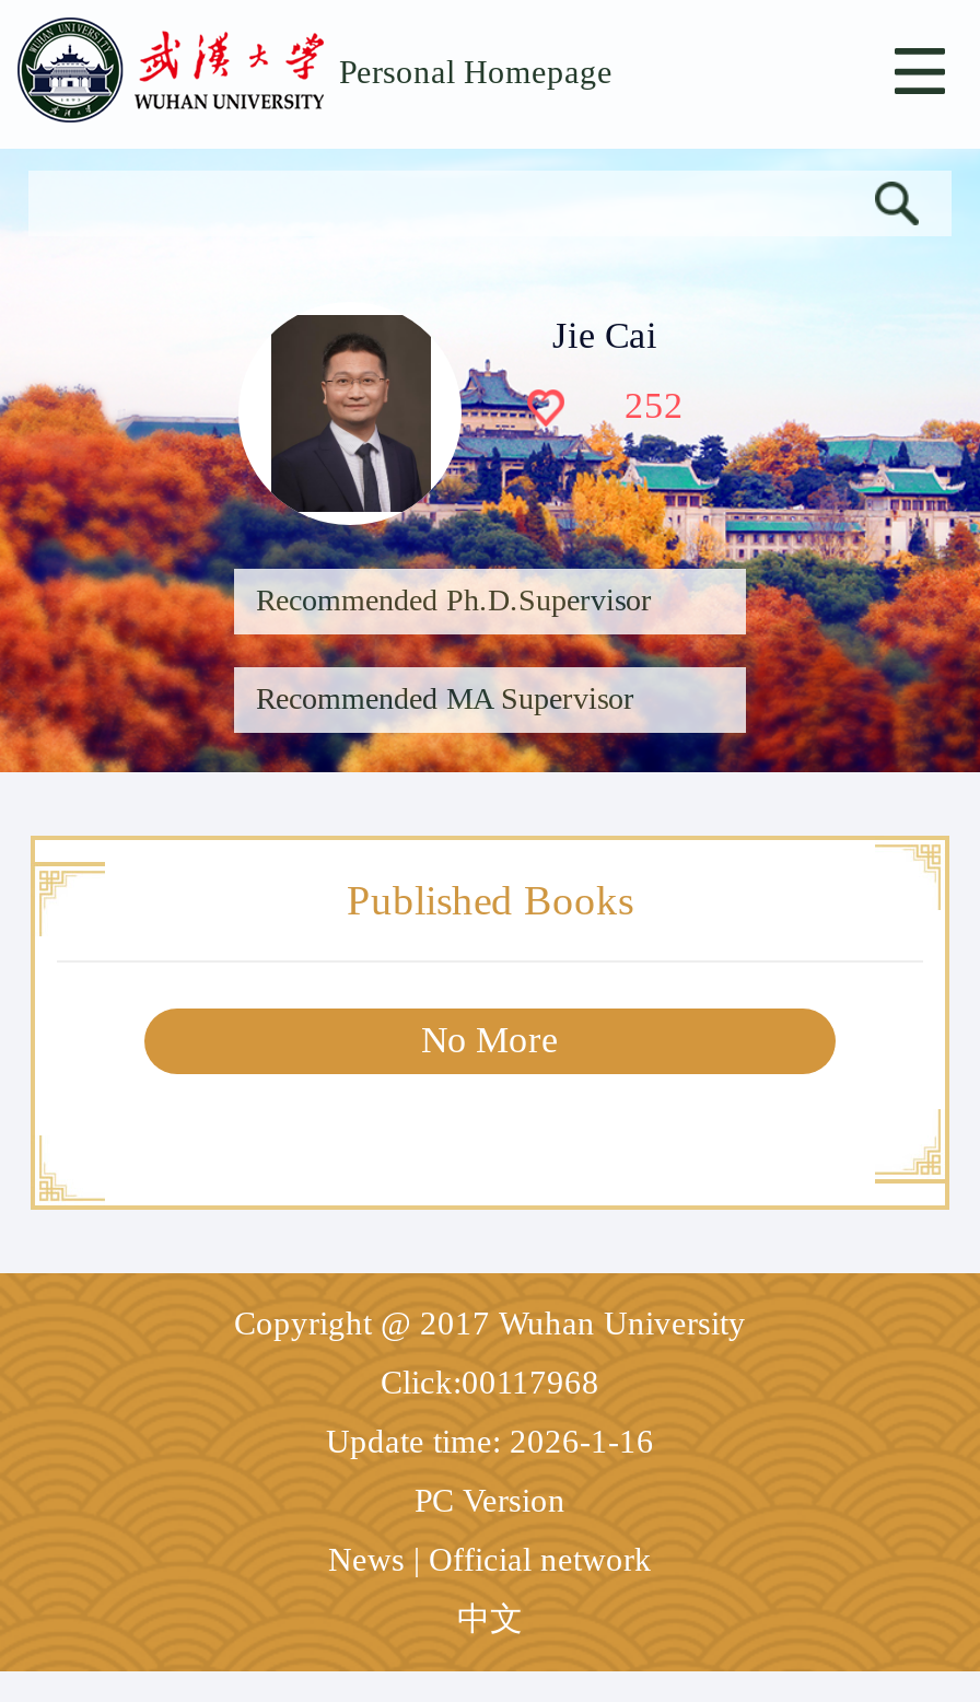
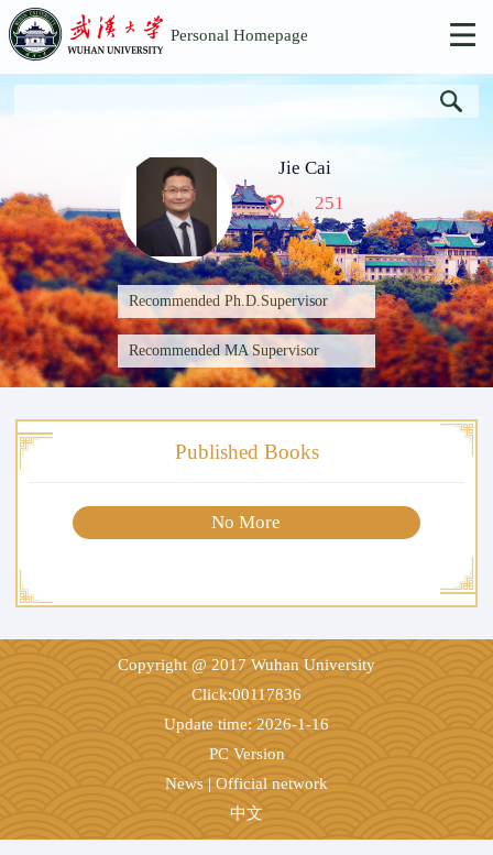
[625,385,684,427] 252 -> [314,193,344,213] 251
[381,1365,599,1400] Click:00117968 -> [191,686,302,703] Click:00117836

